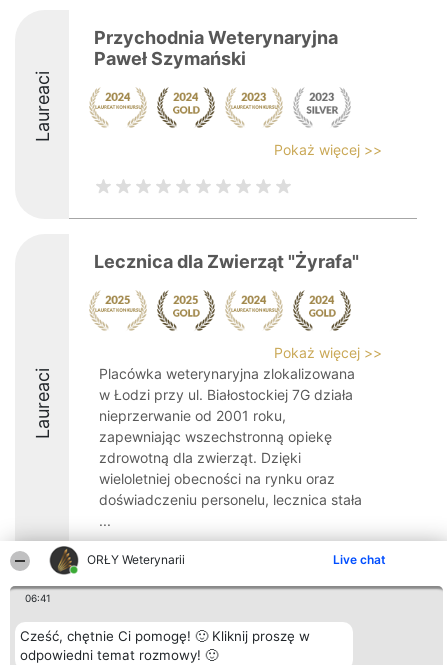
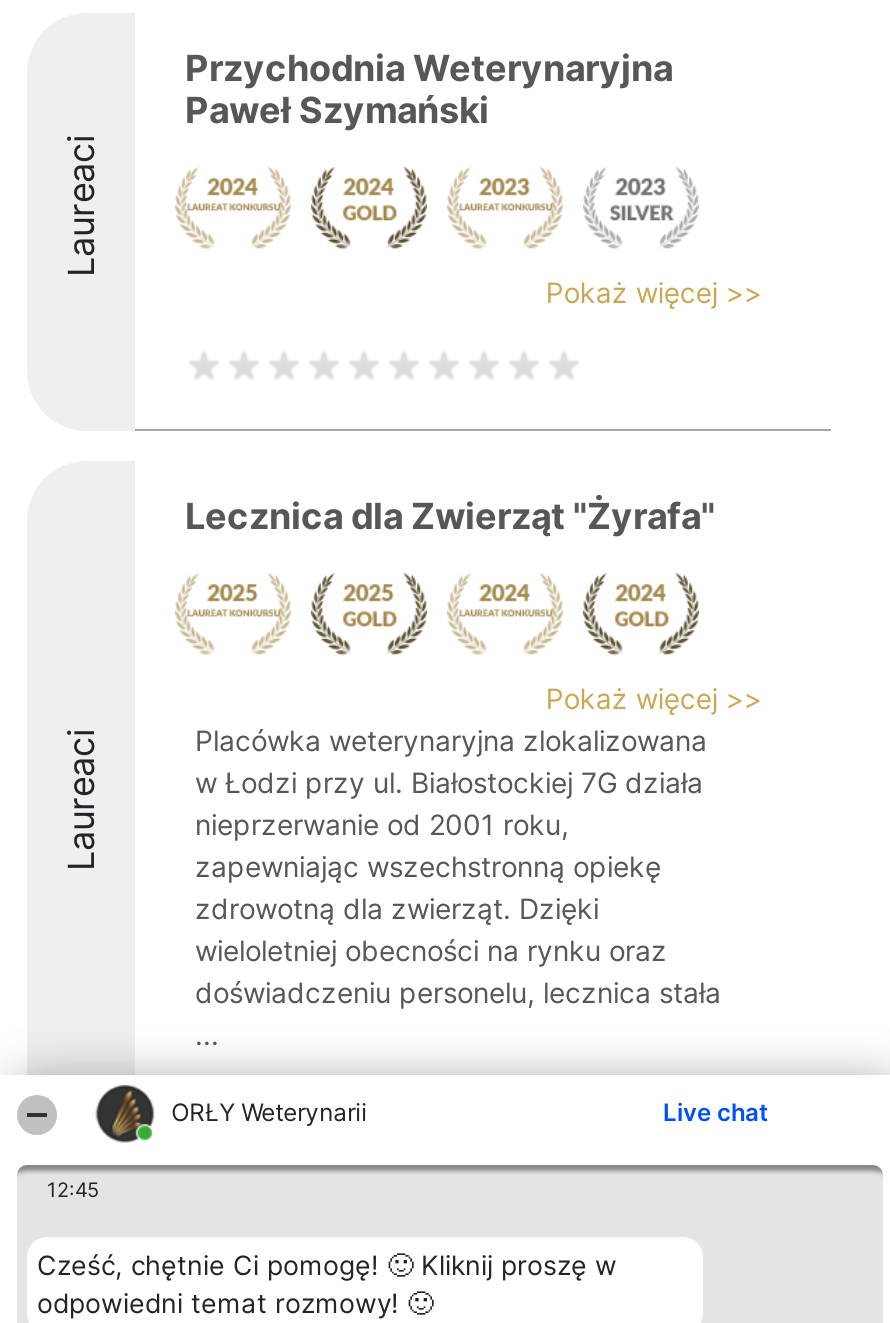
[25,592,51,604] 06:41 -> [47,1177,99,1201] 12:45

